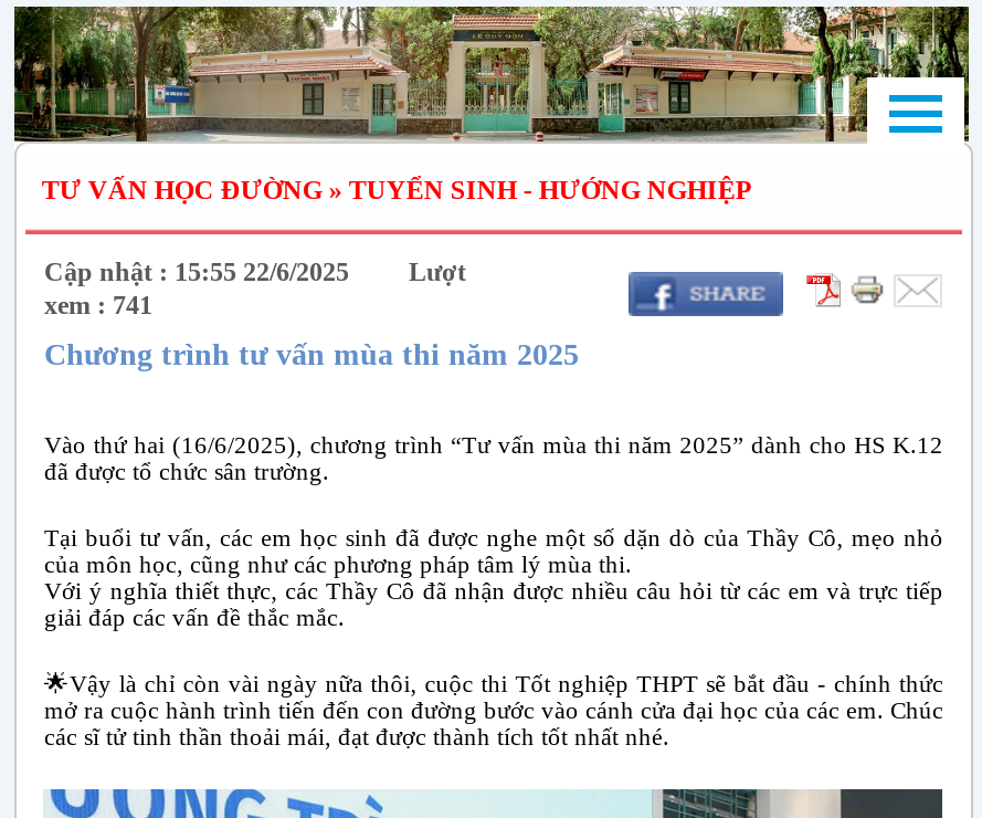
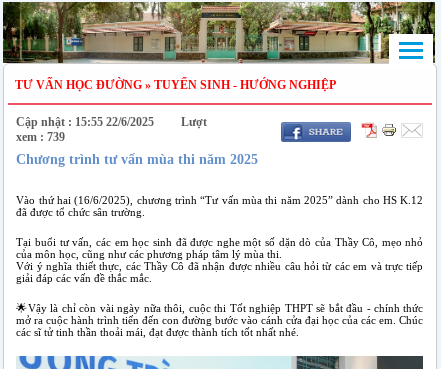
[44,290,152,321] xem : 741 -> [16,130,65,144] xem : 739

